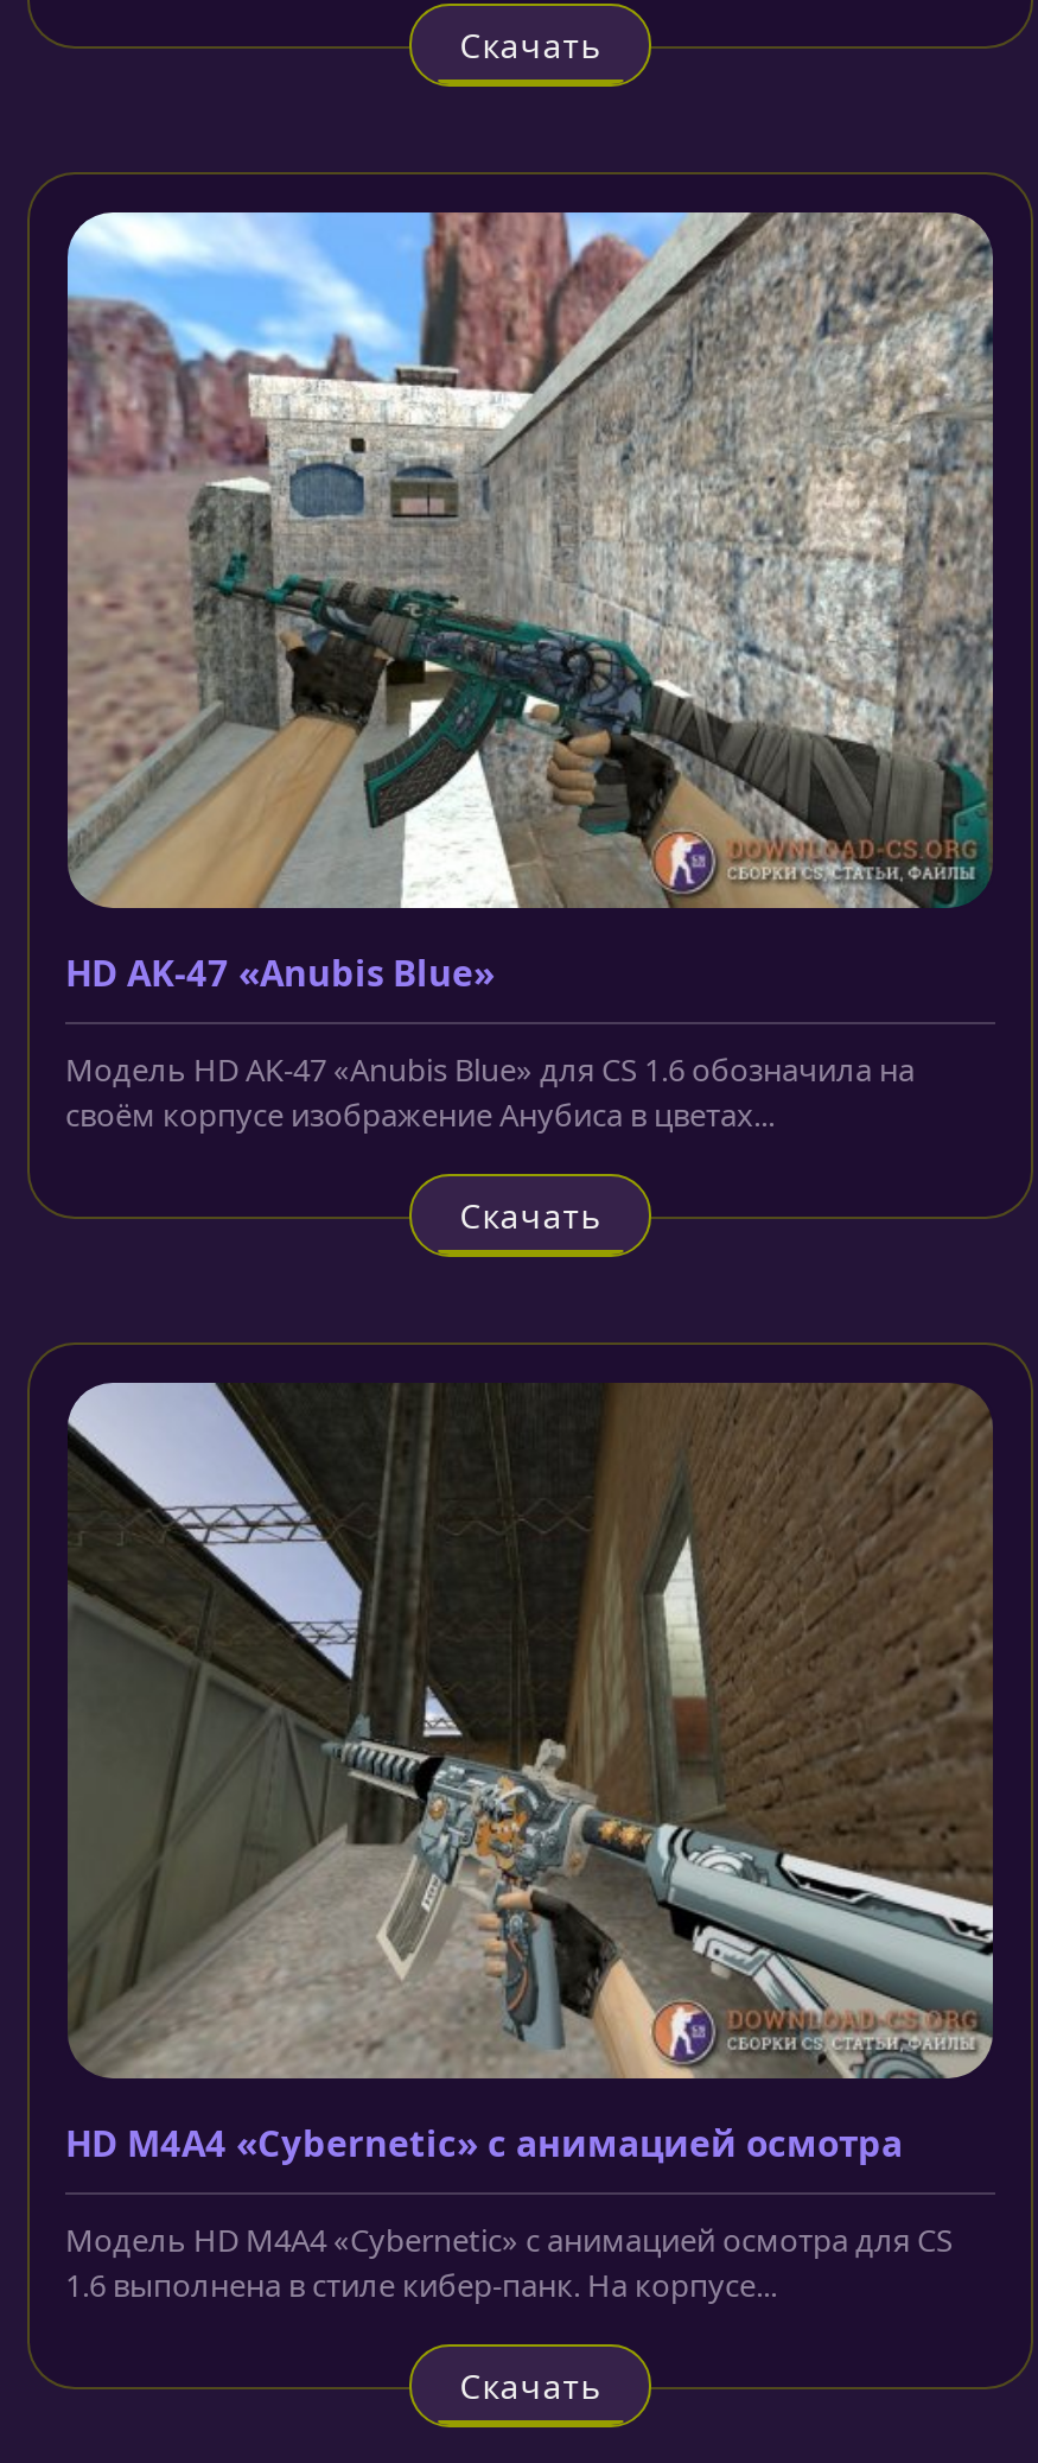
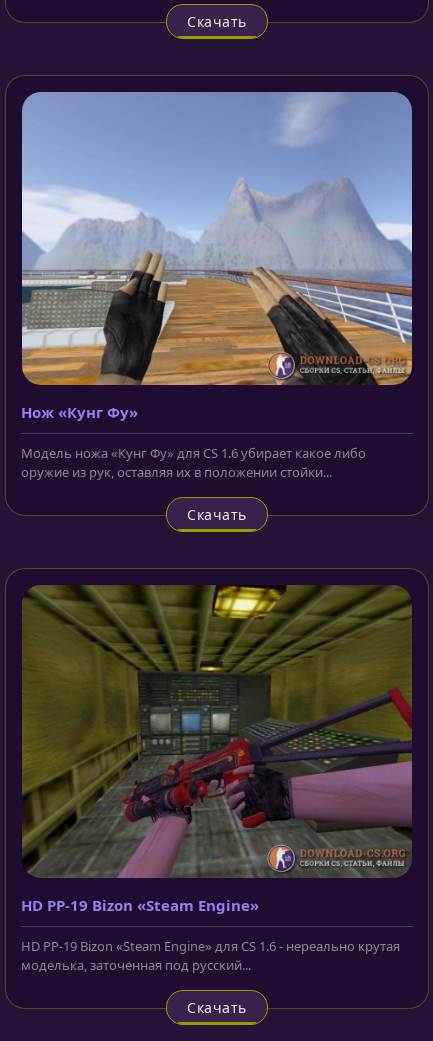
[65,210,993,996] [image] | HD AK-47 «Anubis Blue» -> [21,91,413,422] [image] | Нож «Кунг Фу»
[65,1049,915,1136] Модель HD AK-47 «Anubis Blue» для CS 1.6 обозначила на | своём корпусе изображение Анубиса в цветах... -> [21,444,366,481] Модель ножа «Кунг Фу» для CS 1.6 убирает какое либо | оружие из рук, оставляя их в положении стойки...
[65,1380,995,2167] [image] | HD M4A4 «Cybernetic» с анимацией осмотра -> [21,585,413,915] [image] | HD PP-19 Bizon «Steam Engine»
[65,2219,953,2307] Модель HD M4A4 «Cybernetic» с анимацией осмотра для CS | 1.6 выполнена в стиле кибер-панк. На корпусе... -> [21,937,400,974] HD PP-19 Bizon «Steam Engine» для CS 1.6 - нереально крутая | моделька, заточенная под русский...

